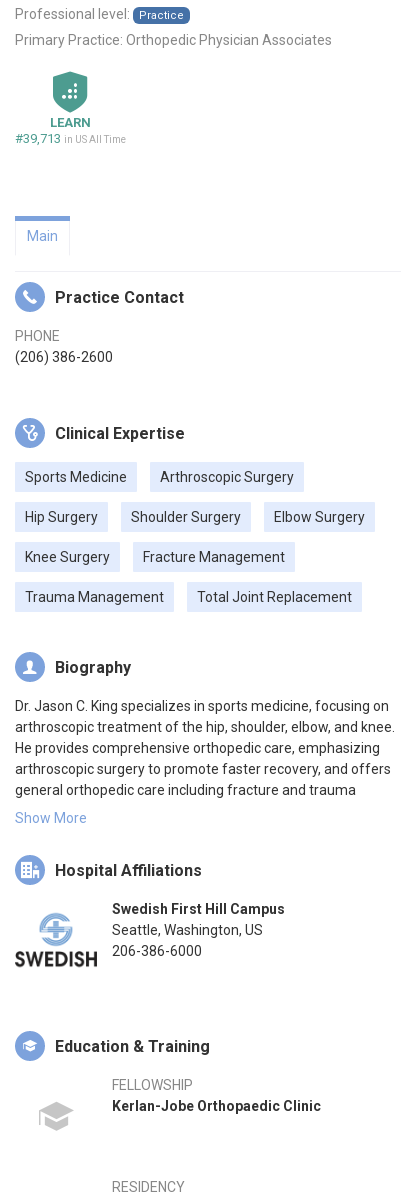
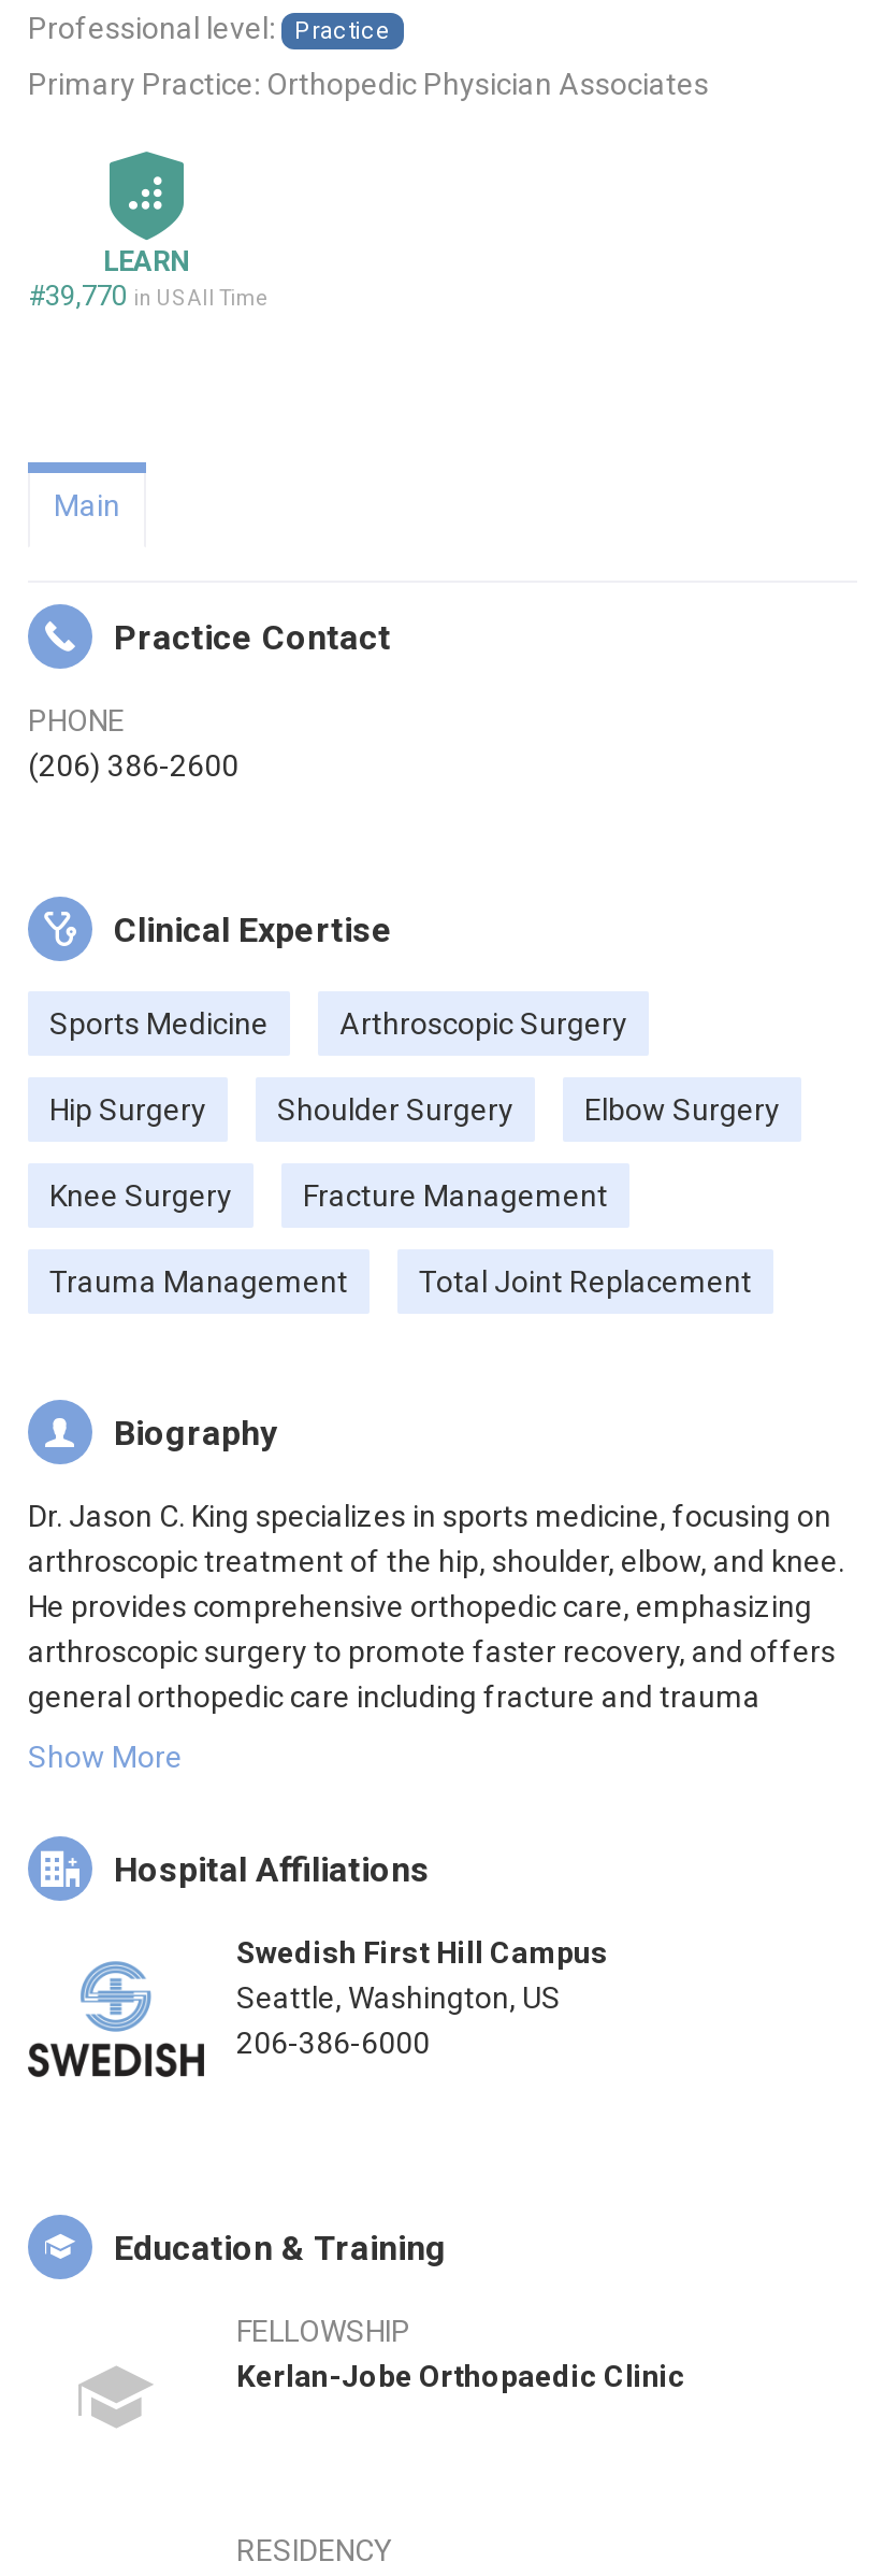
[15,131,126,146] #39,713 in US All Time -> [28,280,266,312] #39,770 in US All Time

